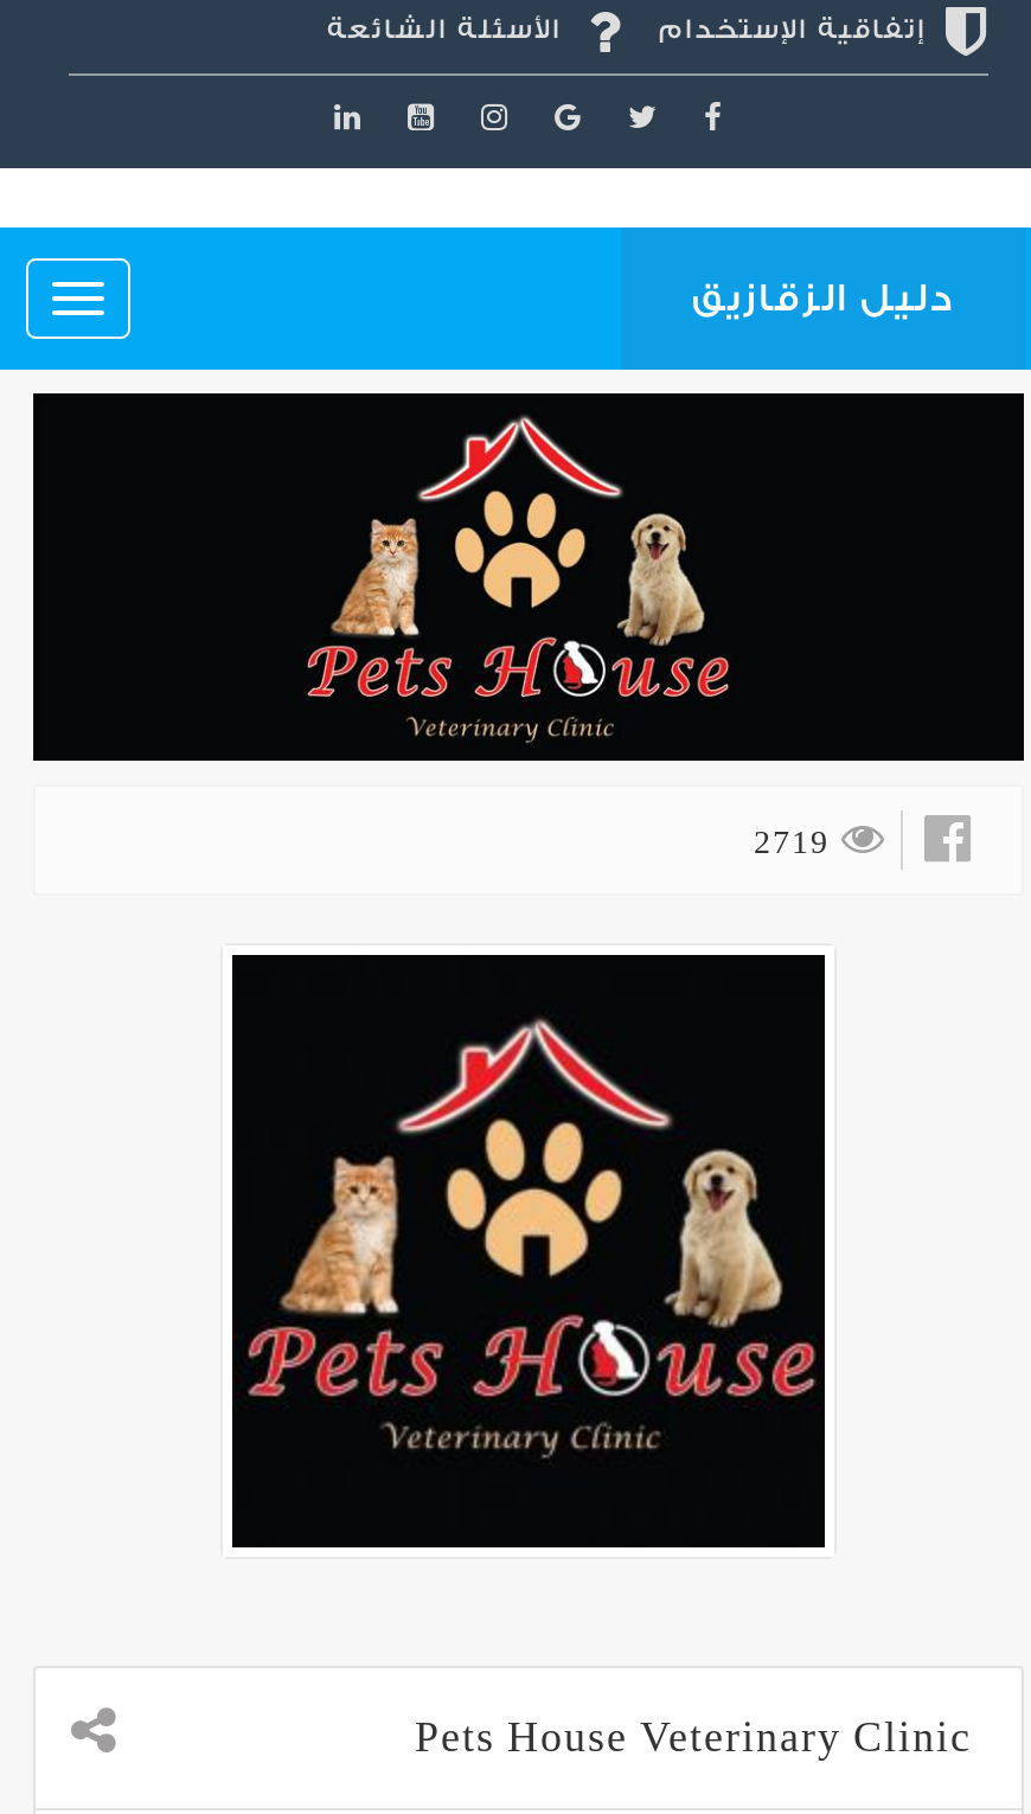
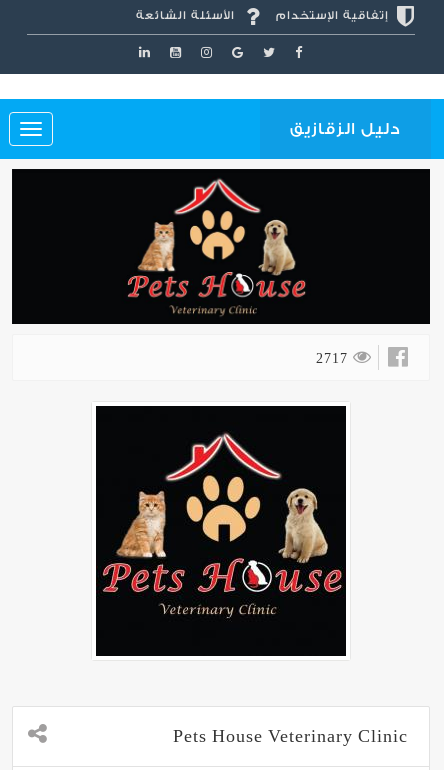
[754,824,830,860] 2719 -> [316,351,348,366] 2717

